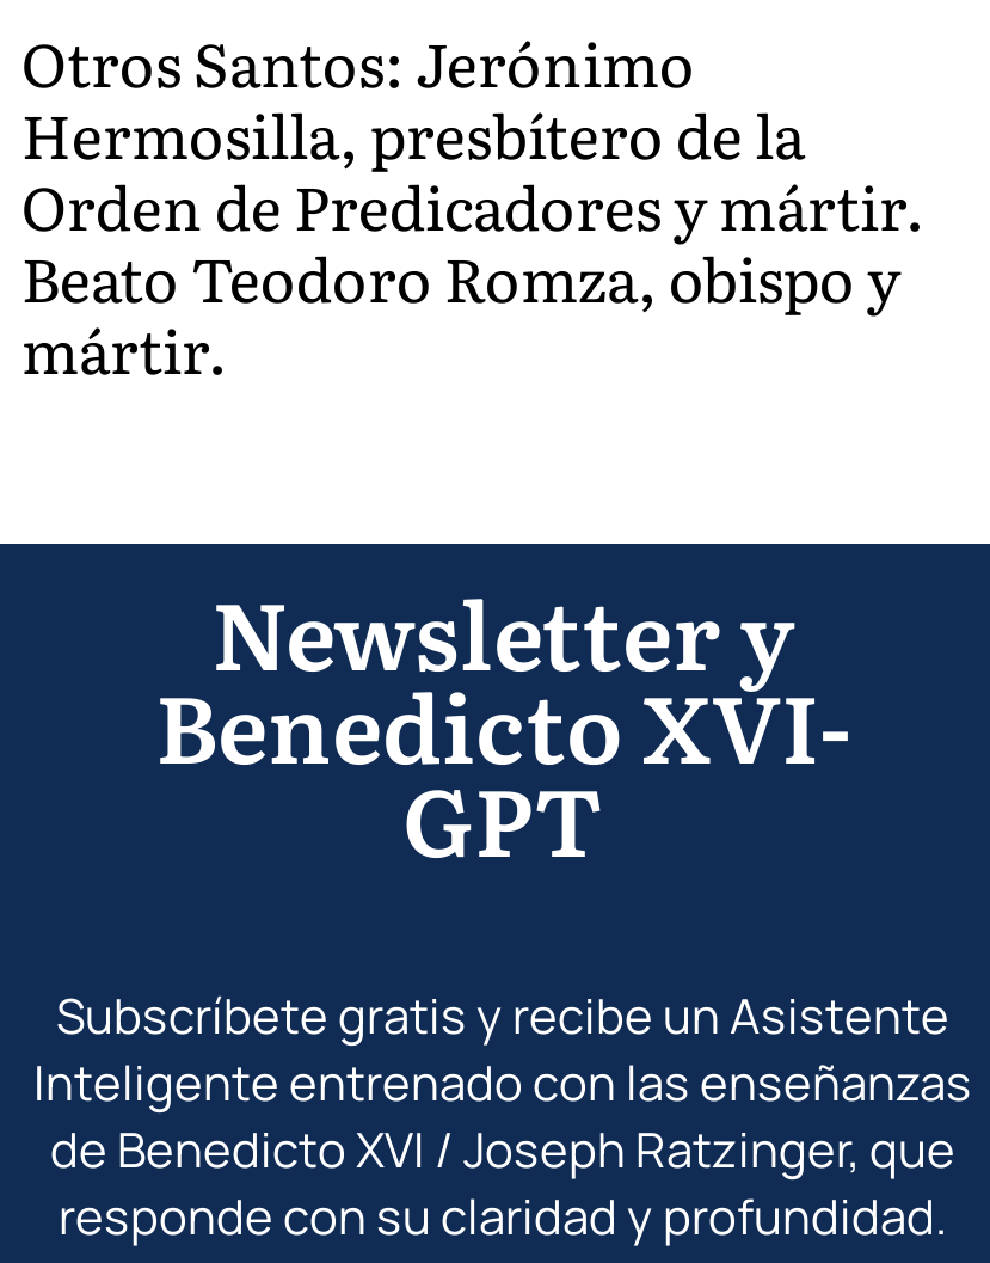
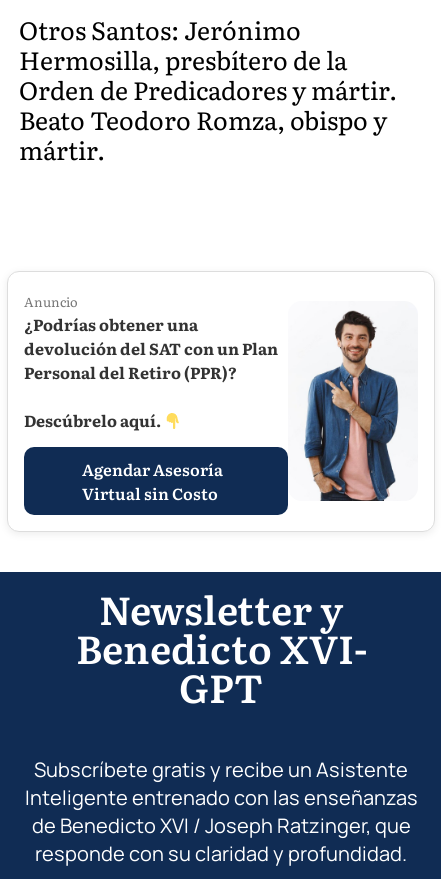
none -> [24,292,399,505] [image] | Anuncio | ¿Podrías obtener una | devolución del SAT con un Plan | Personal del Retiro (PPR)? | Descúbrelo aquí. | Agendar Asesoría | Virtual sin Costo

